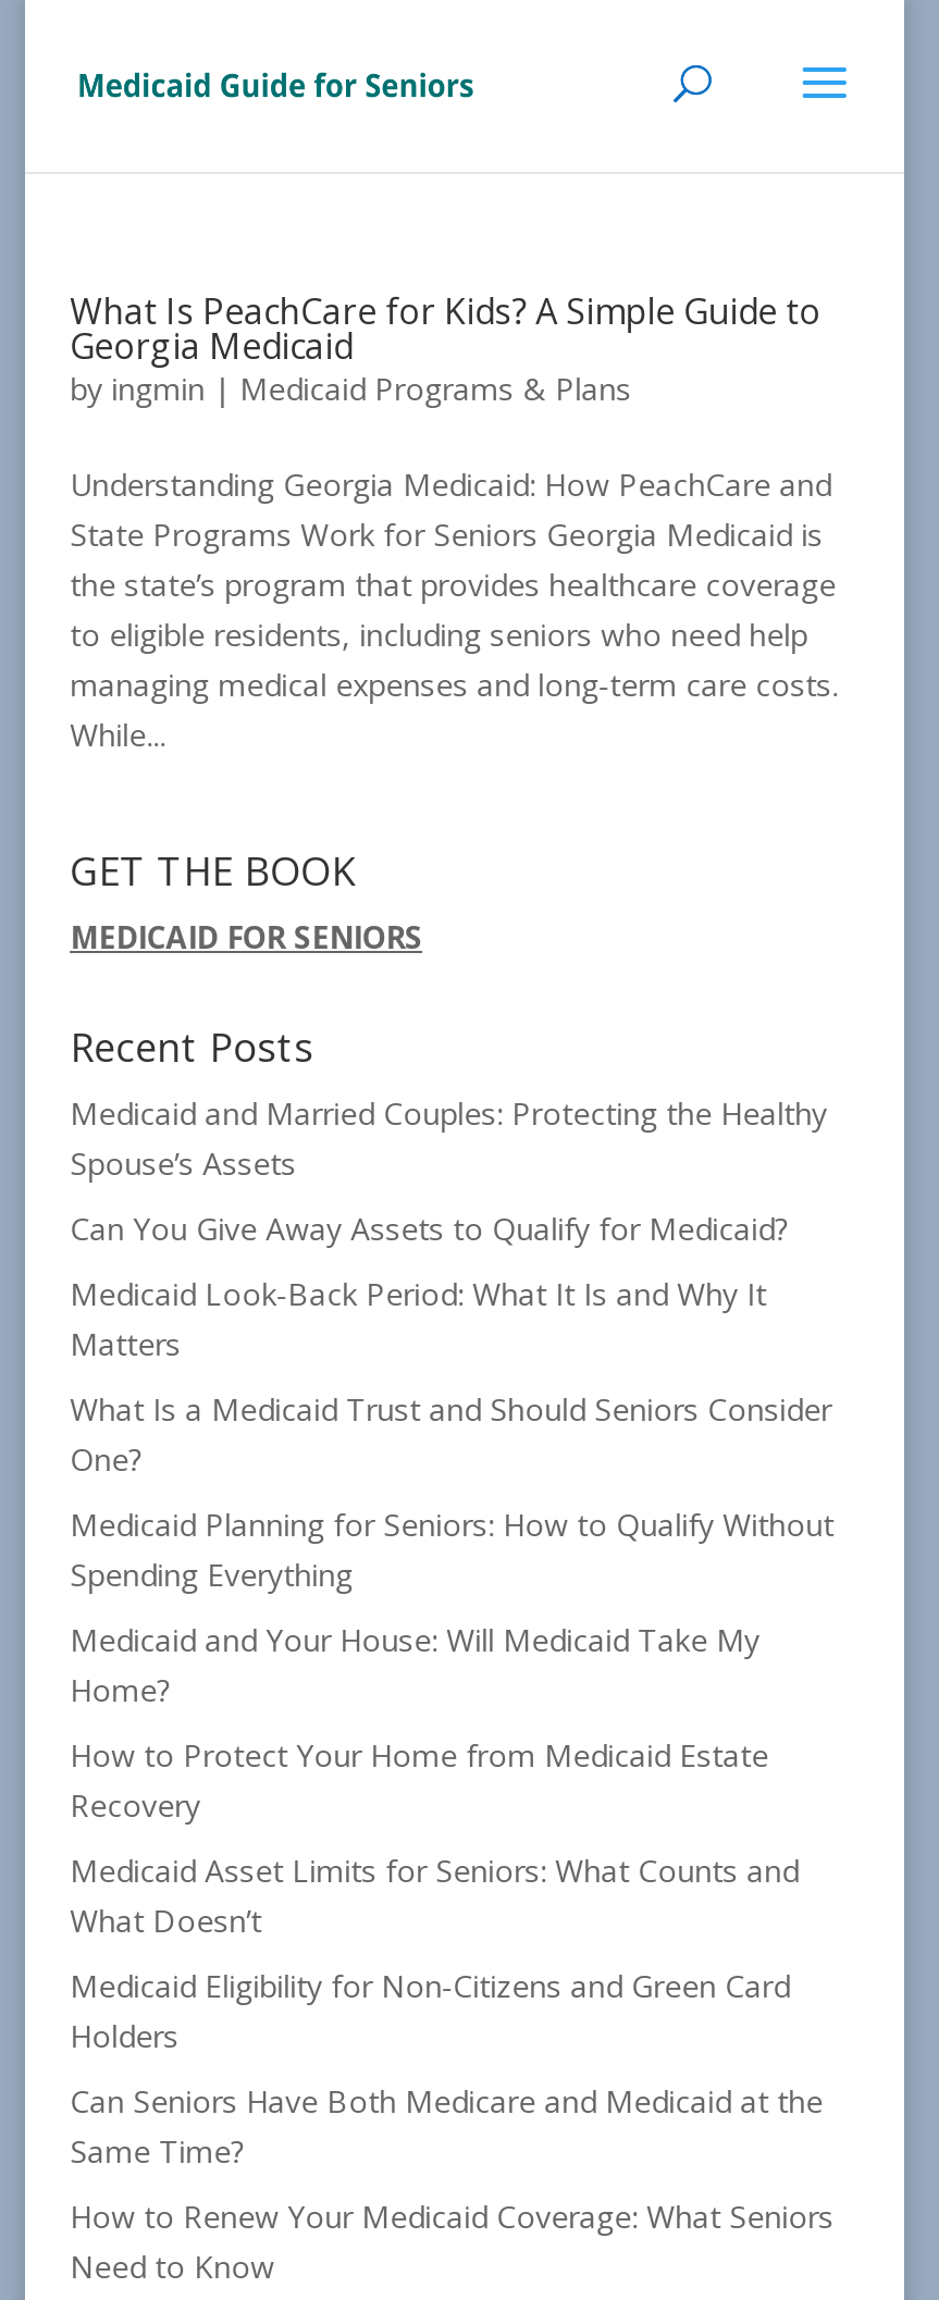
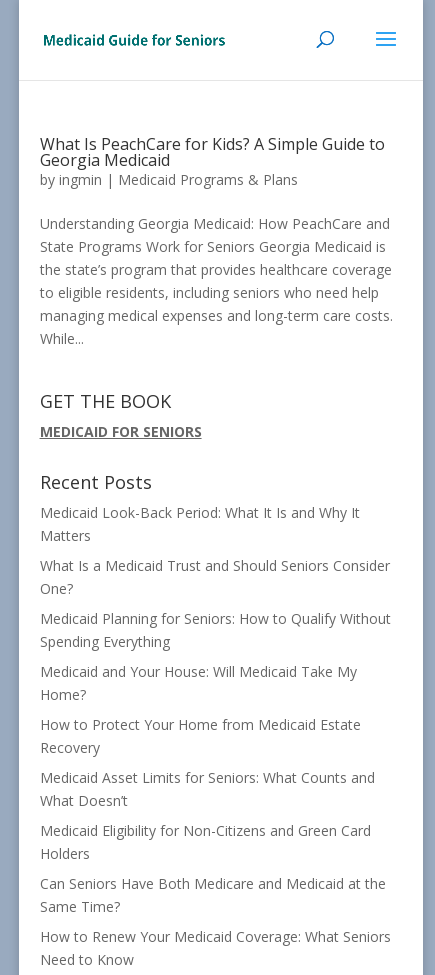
[70,1092,827,1249] Medicaid and Married Couples: Protecting the Healthy | Spouse’s Assets | Can You Give Away Assets to Qualify for Medicaid? -> none

